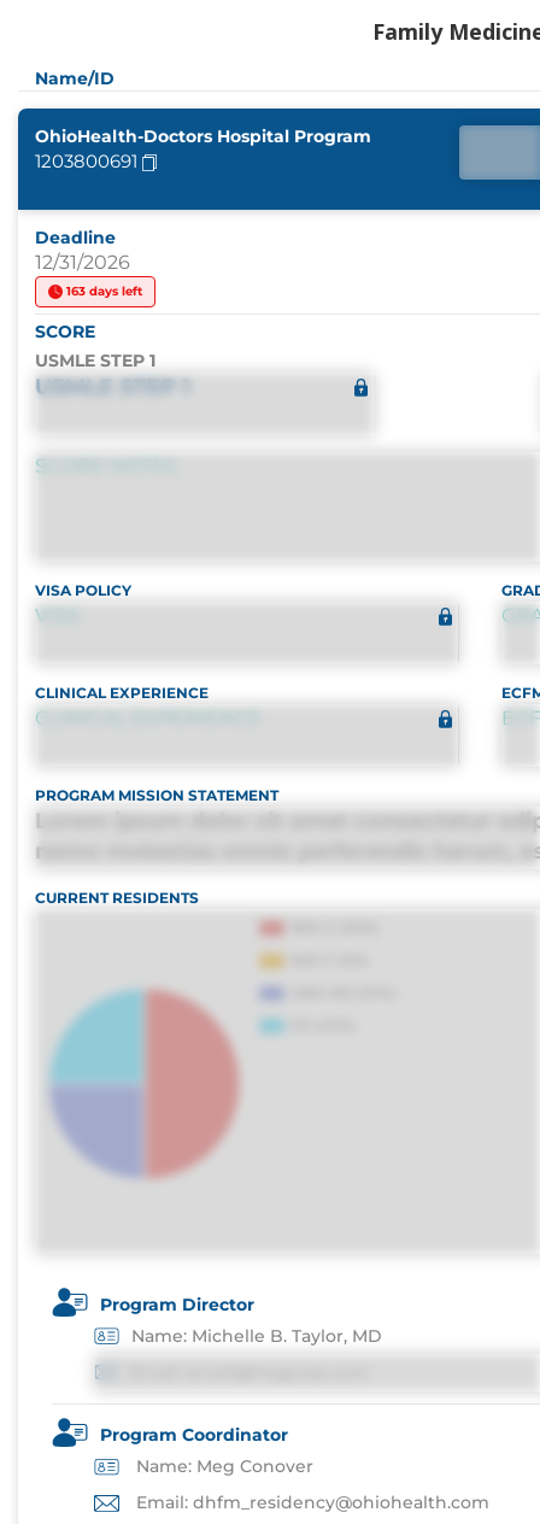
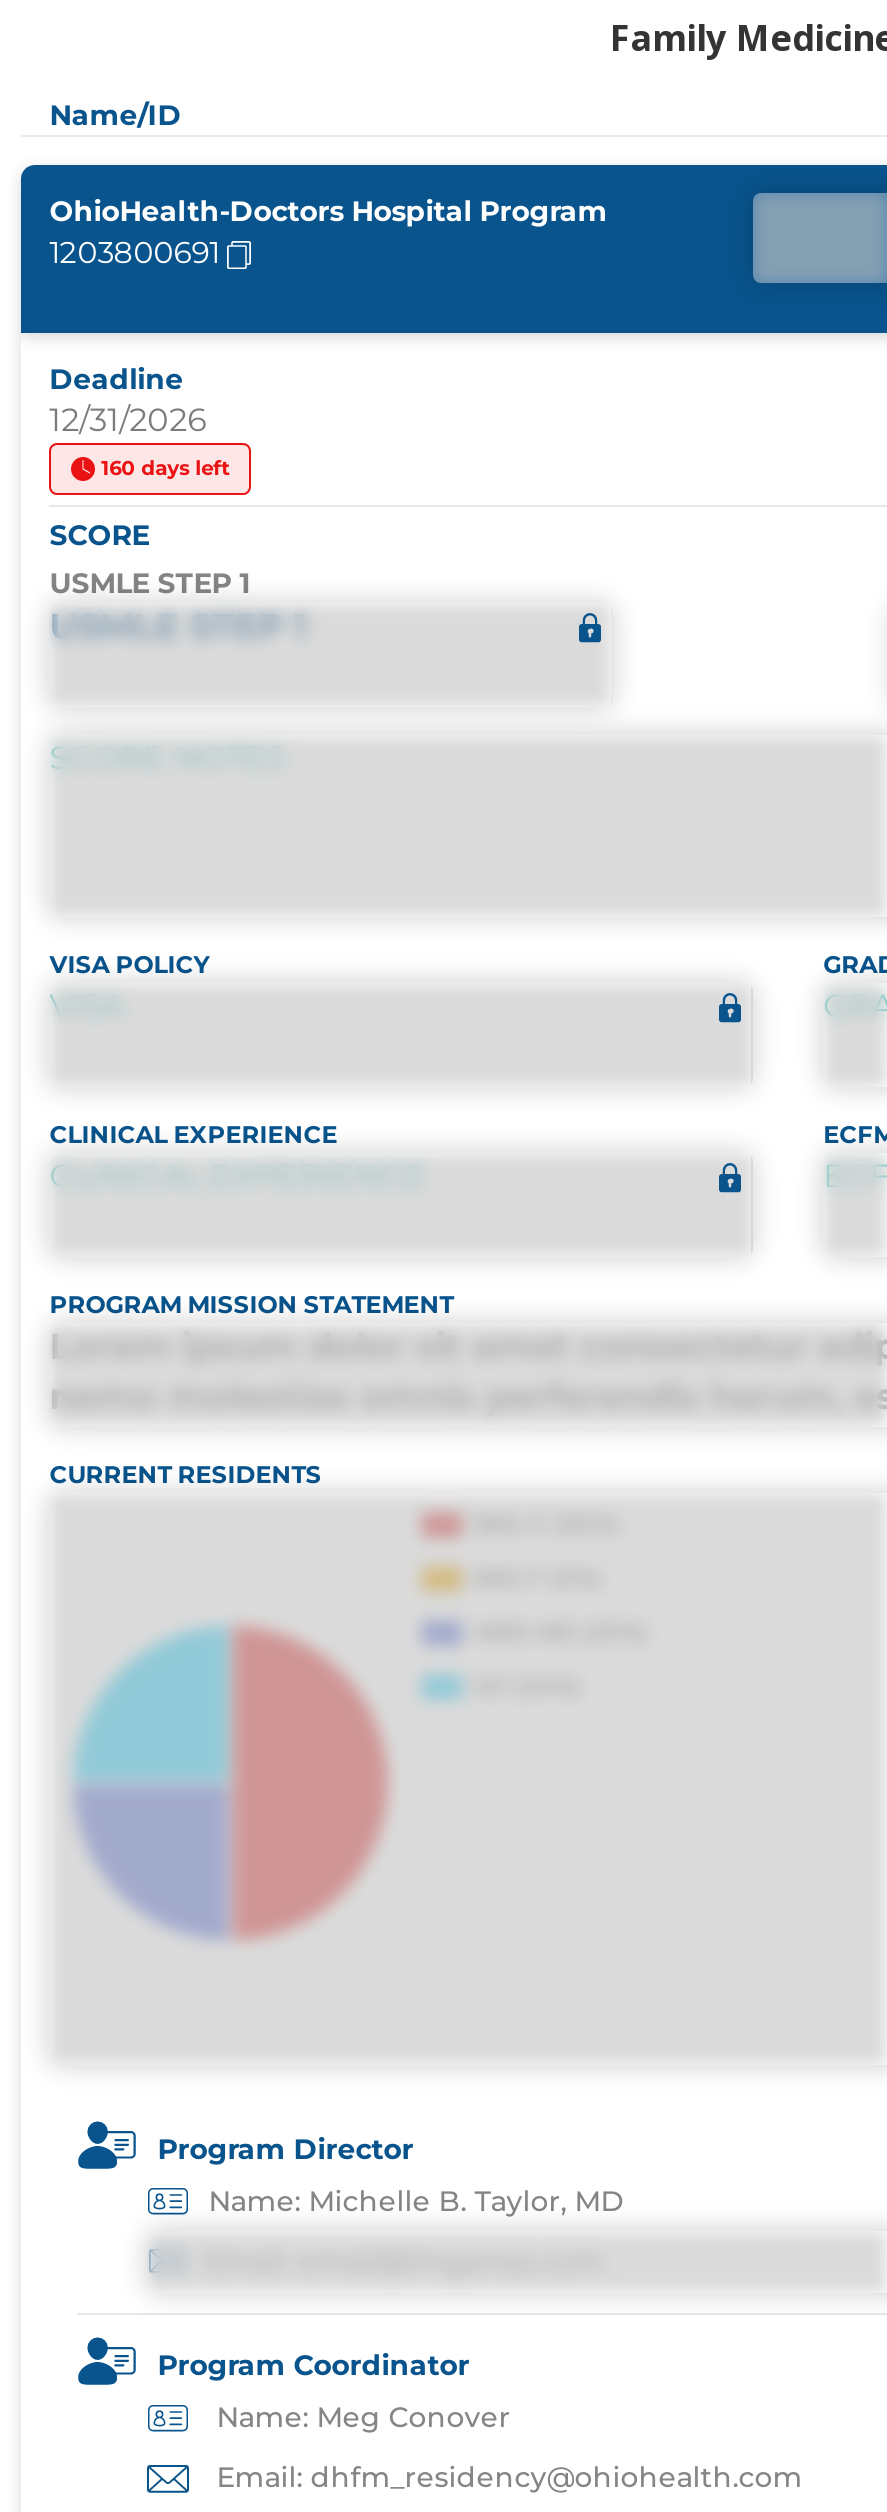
[63,283,142,298] 163 days left -> [95,454,229,480] 160 days left

